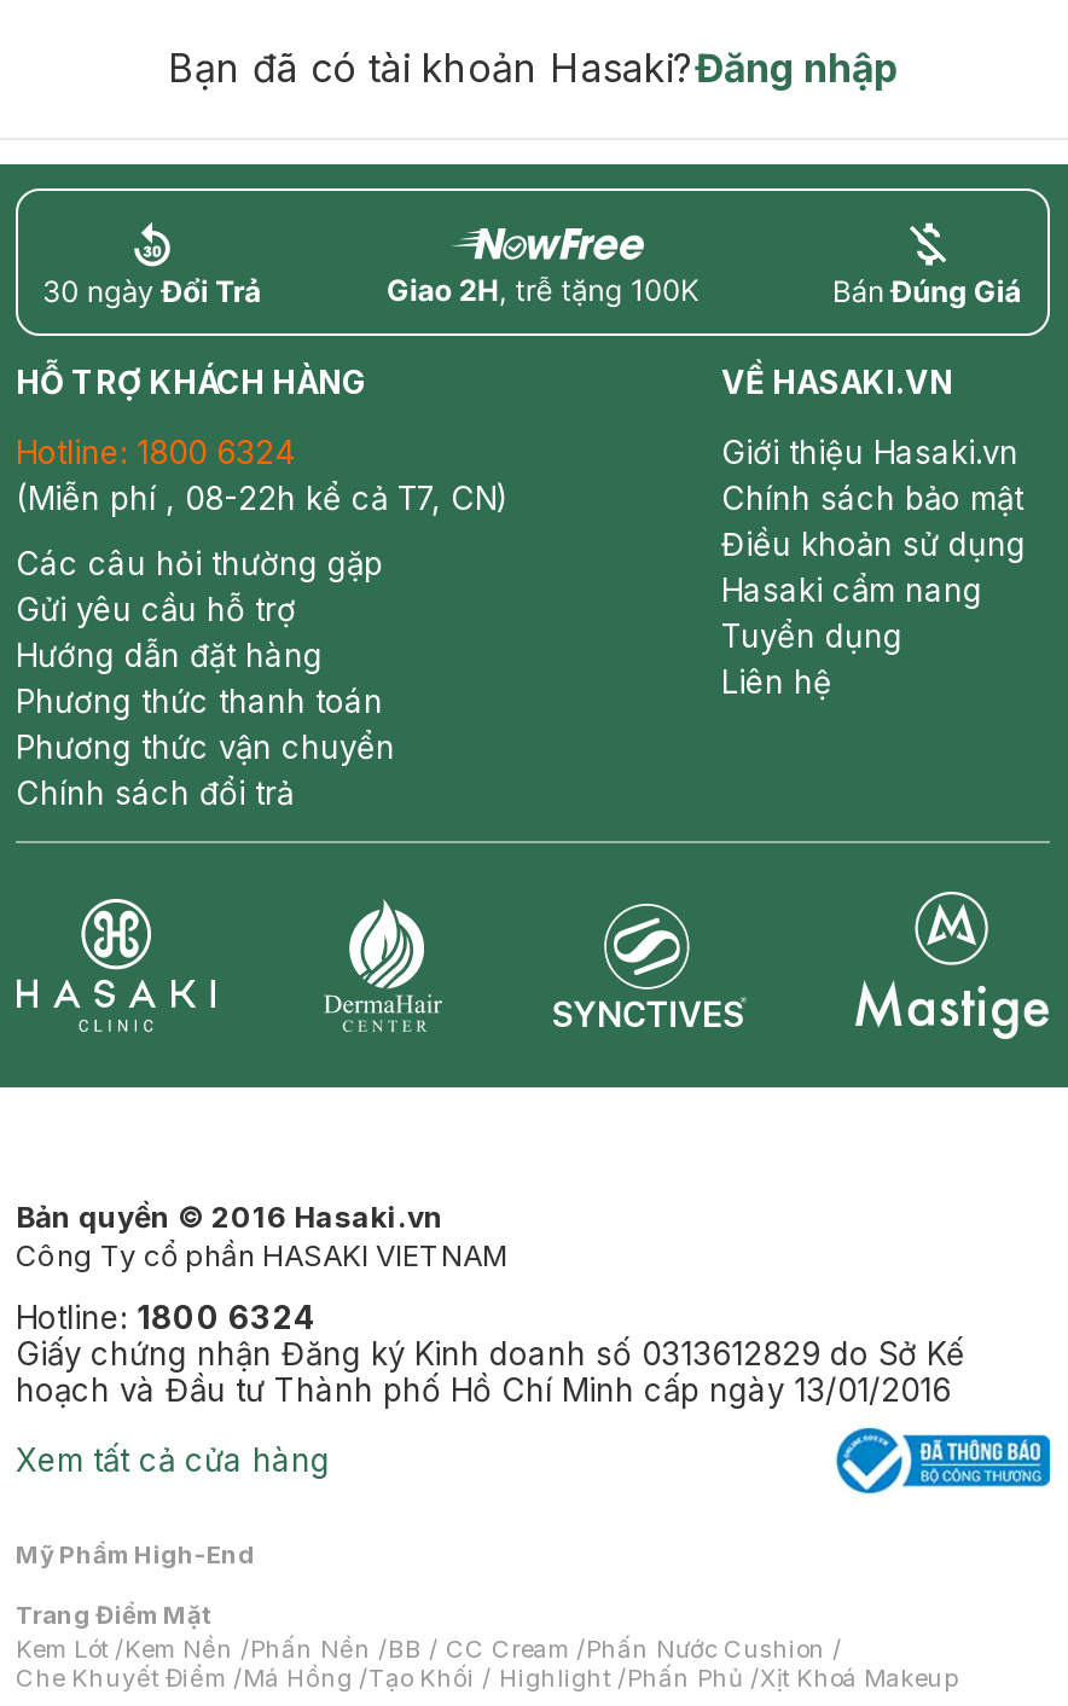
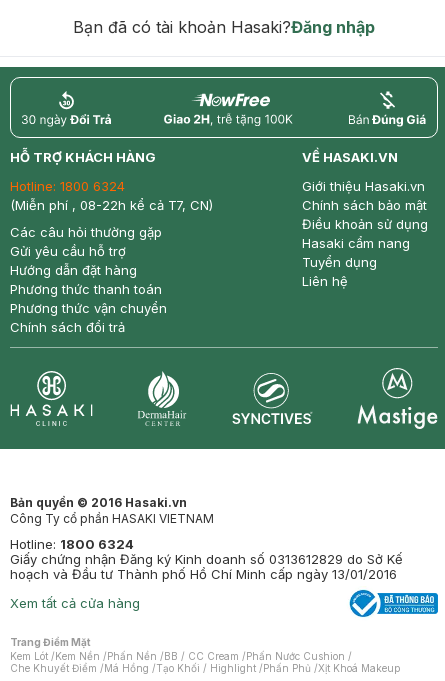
[16,1540,255,1569] Mỹ Phẩm High-End -> none

